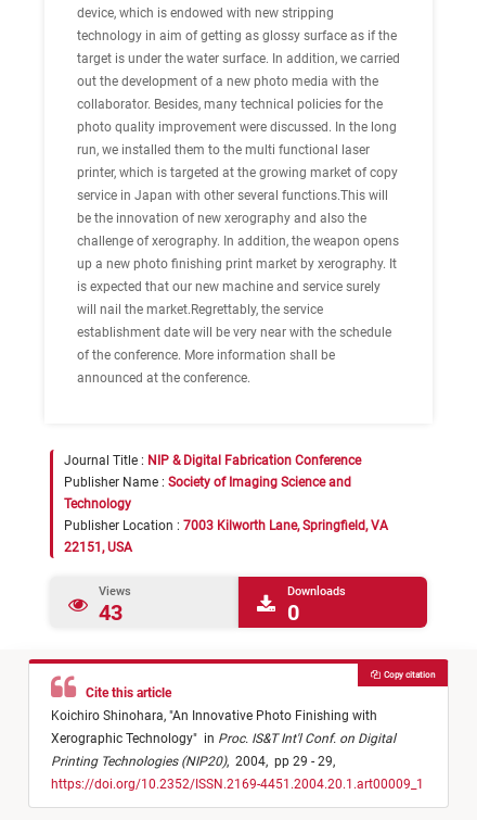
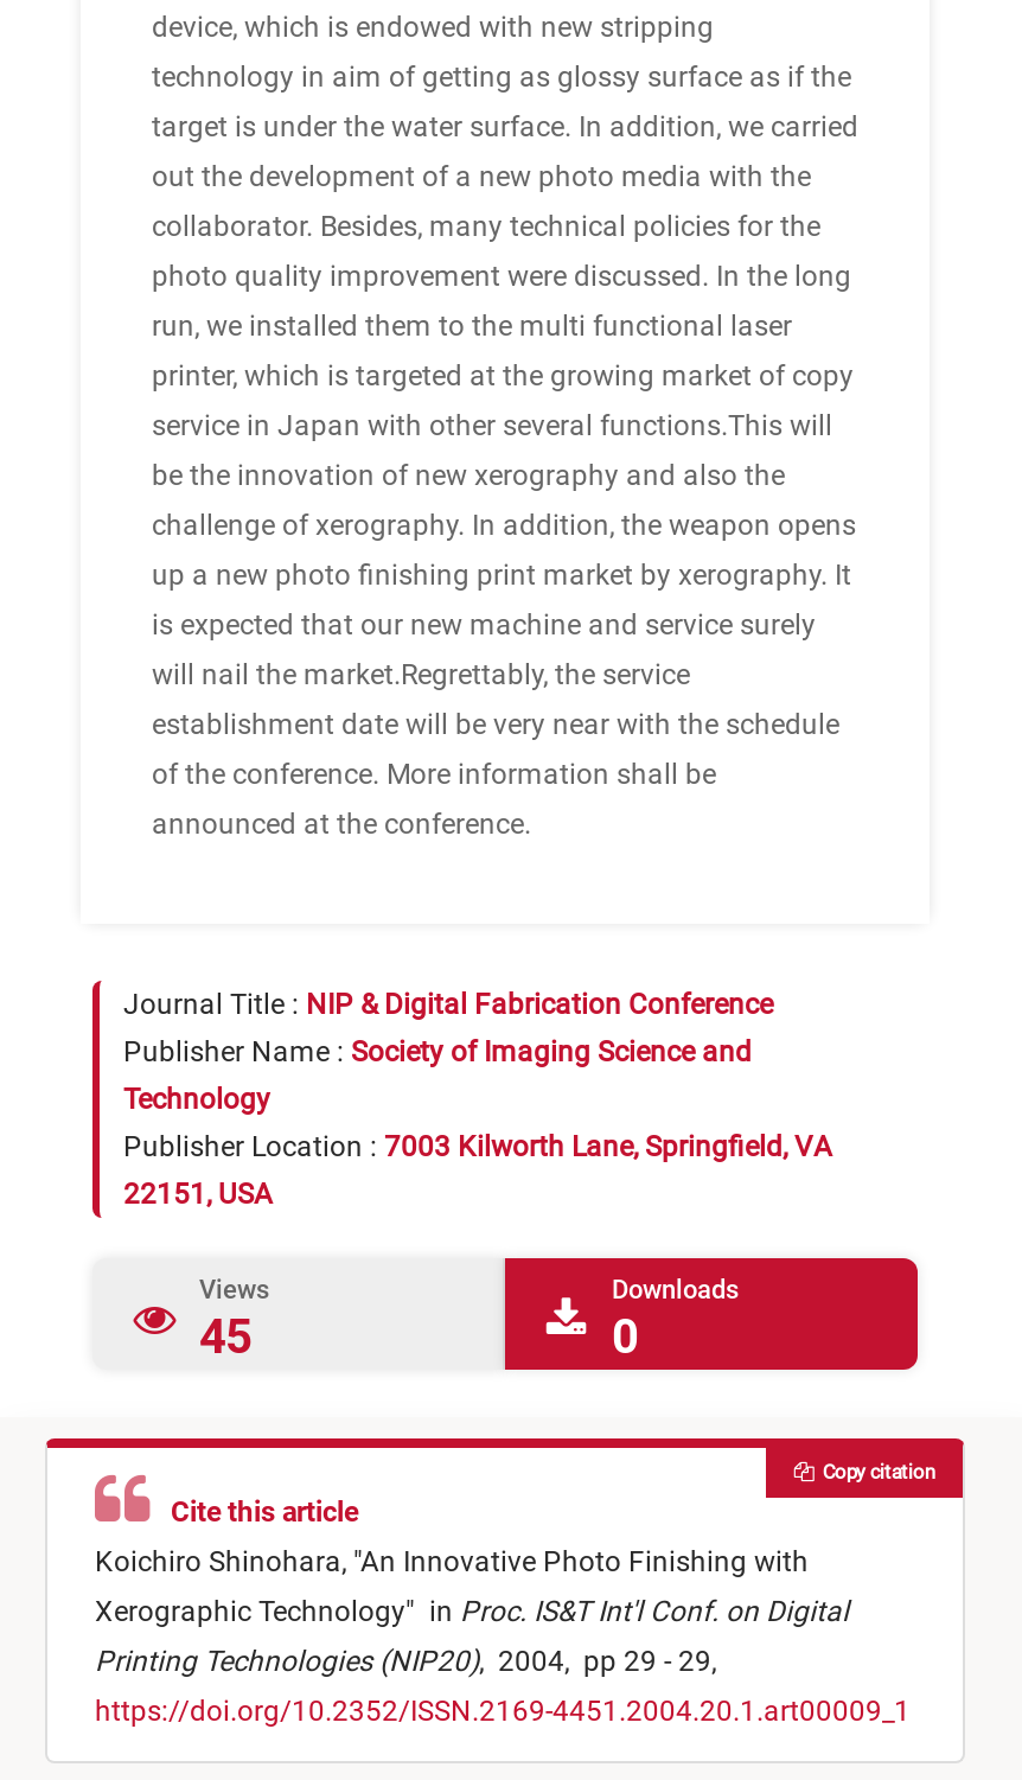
[99,600,123,626] 43 -> [199,1308,251,1365] 45

